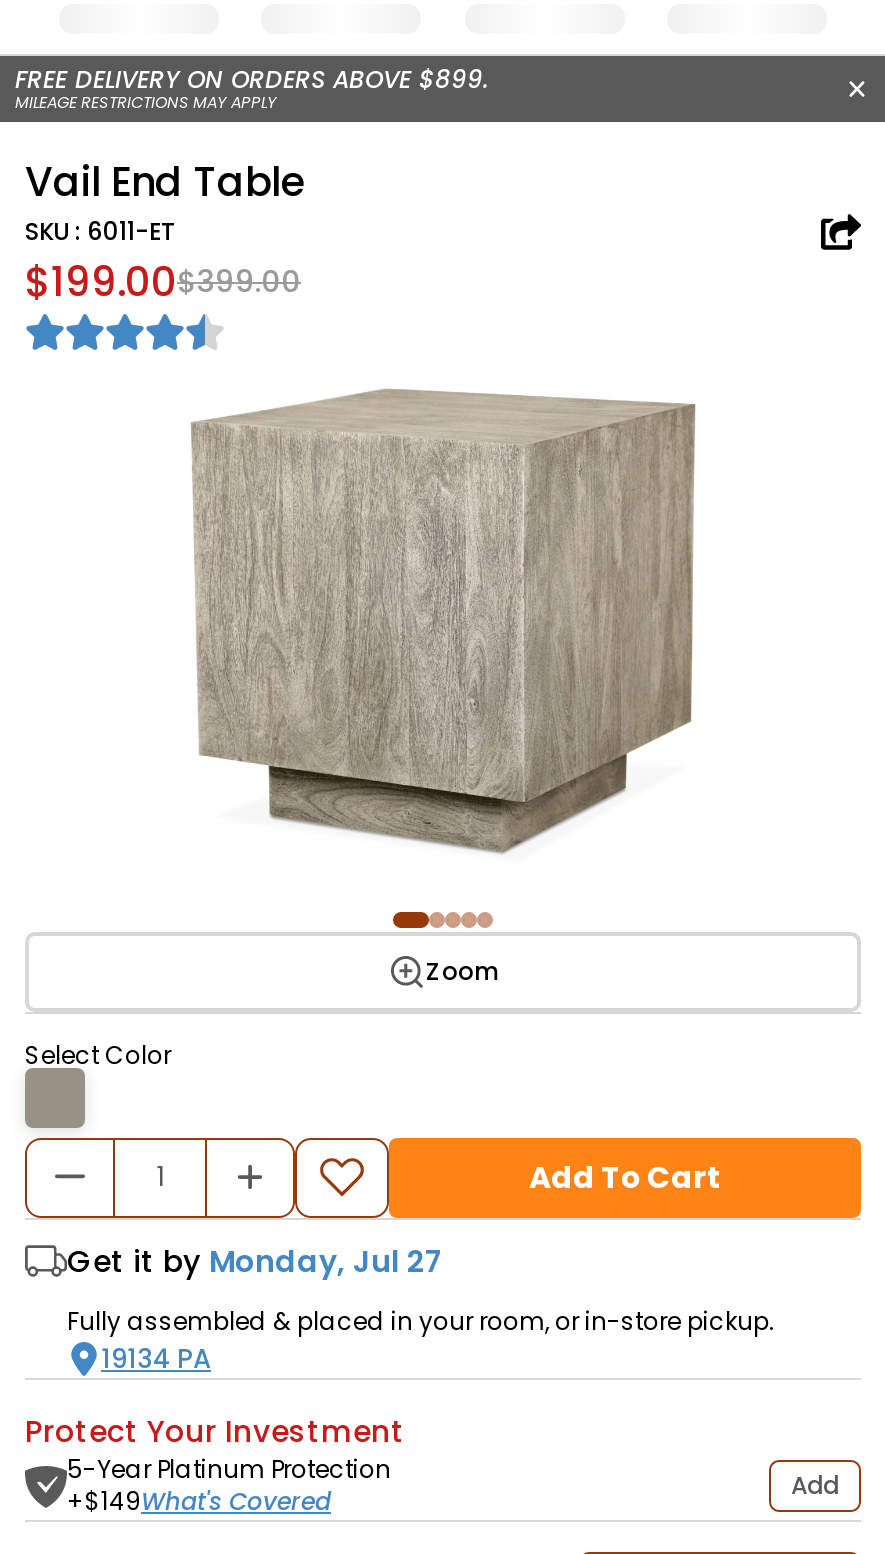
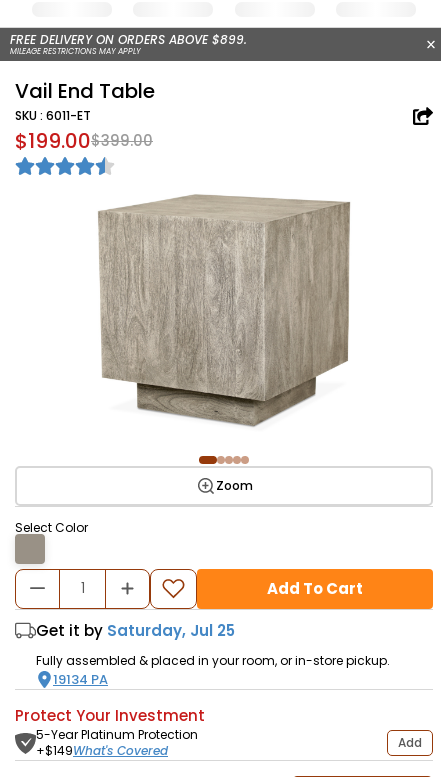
[67,1240,443,1282] Get it by Monday, Jul 27 -> [36,620,235,641] Get it by Saturday, Jul 25

